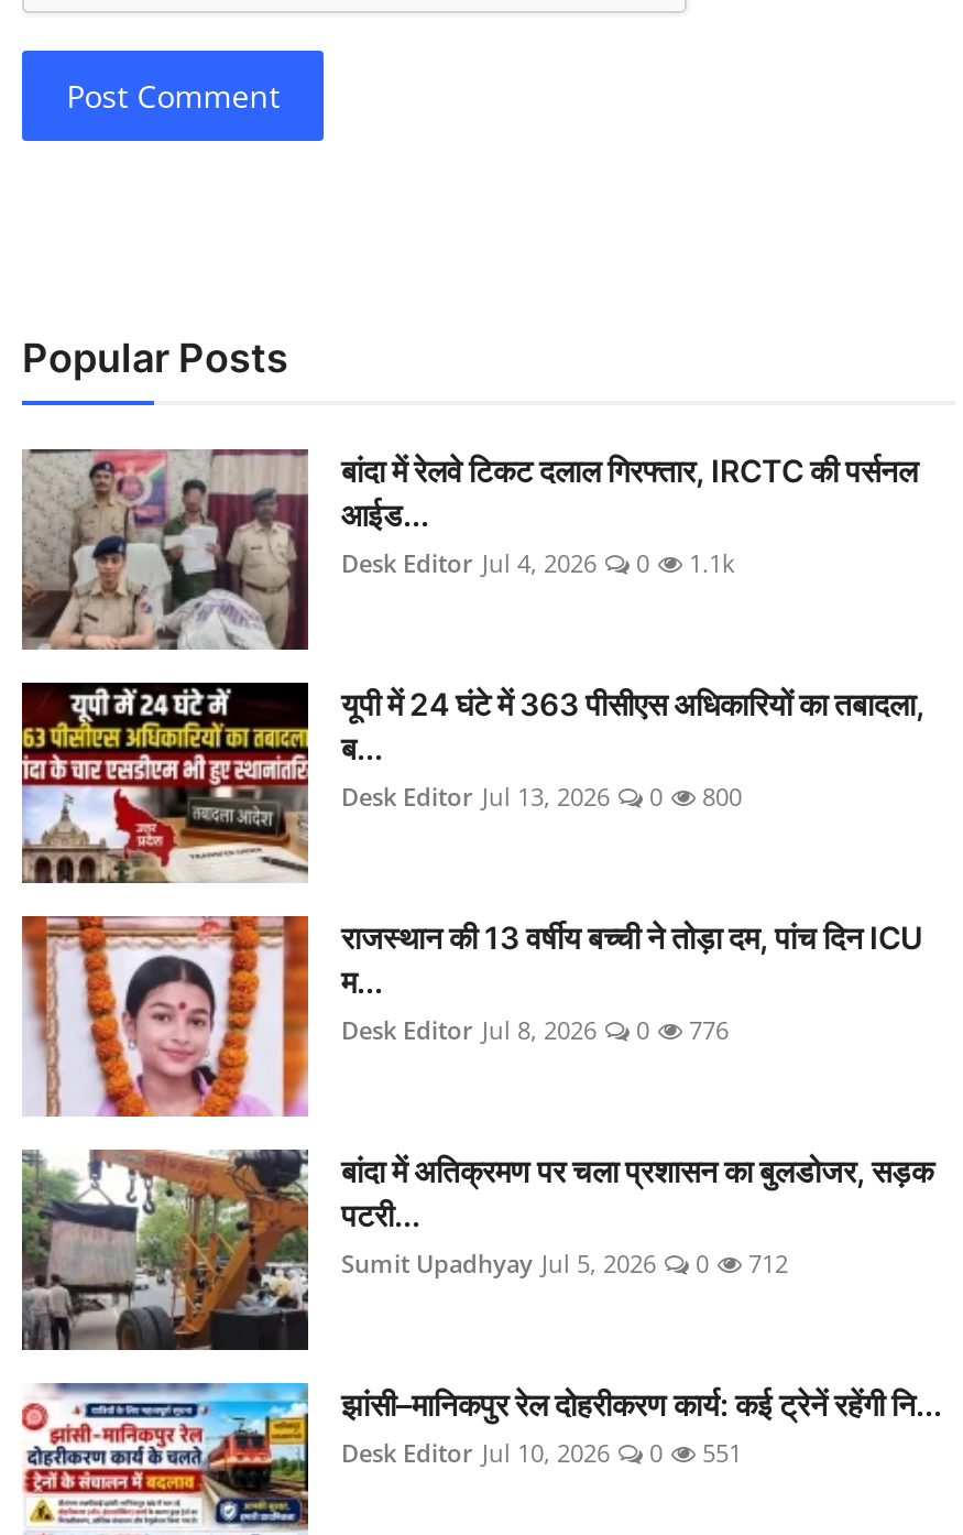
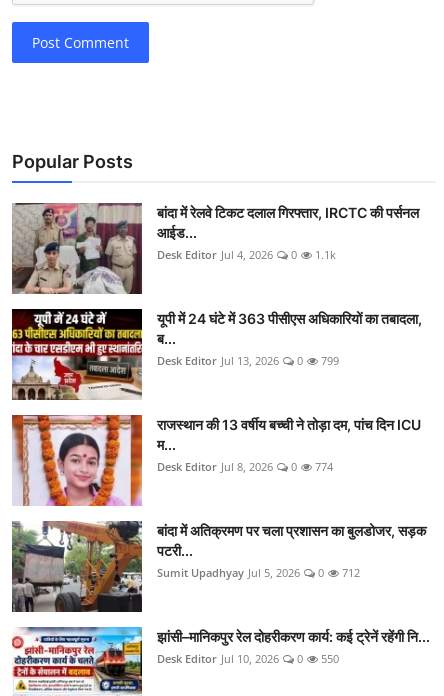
[341,779,742,812] Desk Editor Jul 13, 2026 0 800 -> [157,353,339,368] Desk Editor Jul 13, 2026 0 799
[341,1012,729,1045] Desk Editor Jul 8, 2026 0 776 -> [157,459,333,474] Desk Editor Jul 8, 2026 0 774
[341,1435,742,1468] Desk Editor Jul 10, 2026 0 551 -> [157,651,339,666] Desk Editor Jul 10, 2026 0 550

